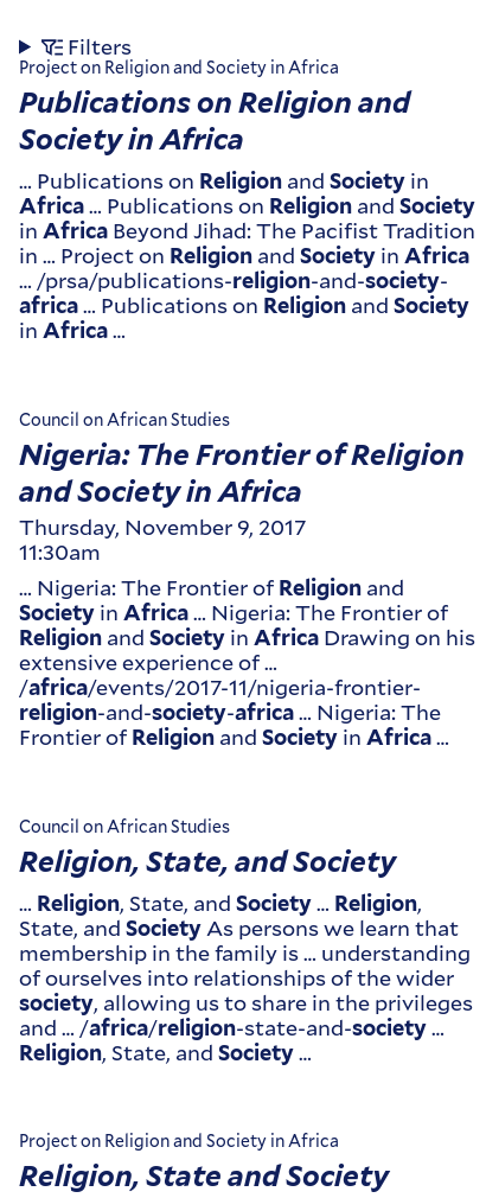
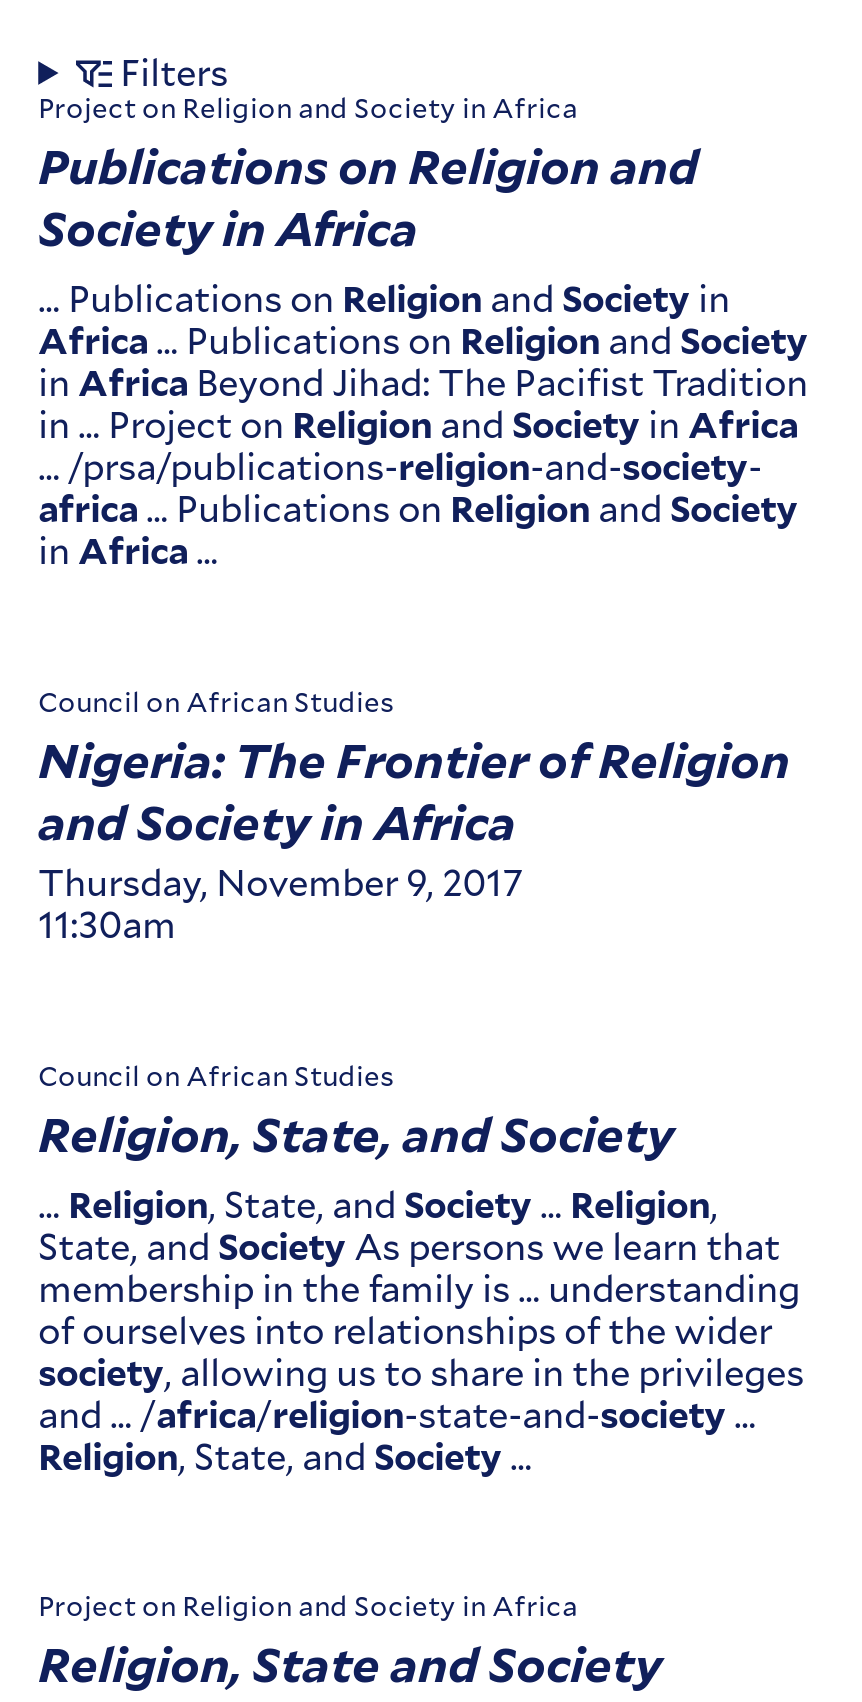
[19,573,475,751] … Nigeria: The Frontier of Religion and | Society in Africa … Nigeria: The Frontier of | Religion and Society in Africa Drawing on his | extensive experience of … | /africa/events/2017-11/nigeria-frontier- | religion-and-society-africa … Nigeria: The | Frontier of Religionand Societyin Africa … -> none

